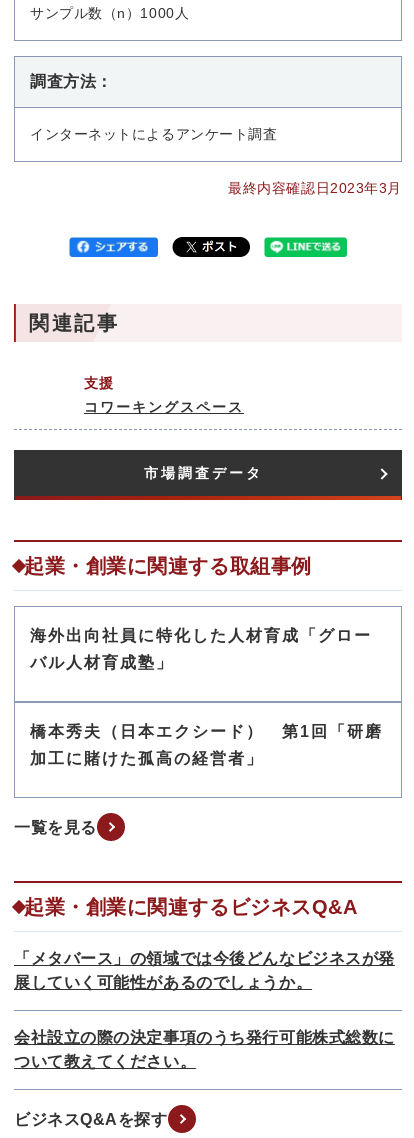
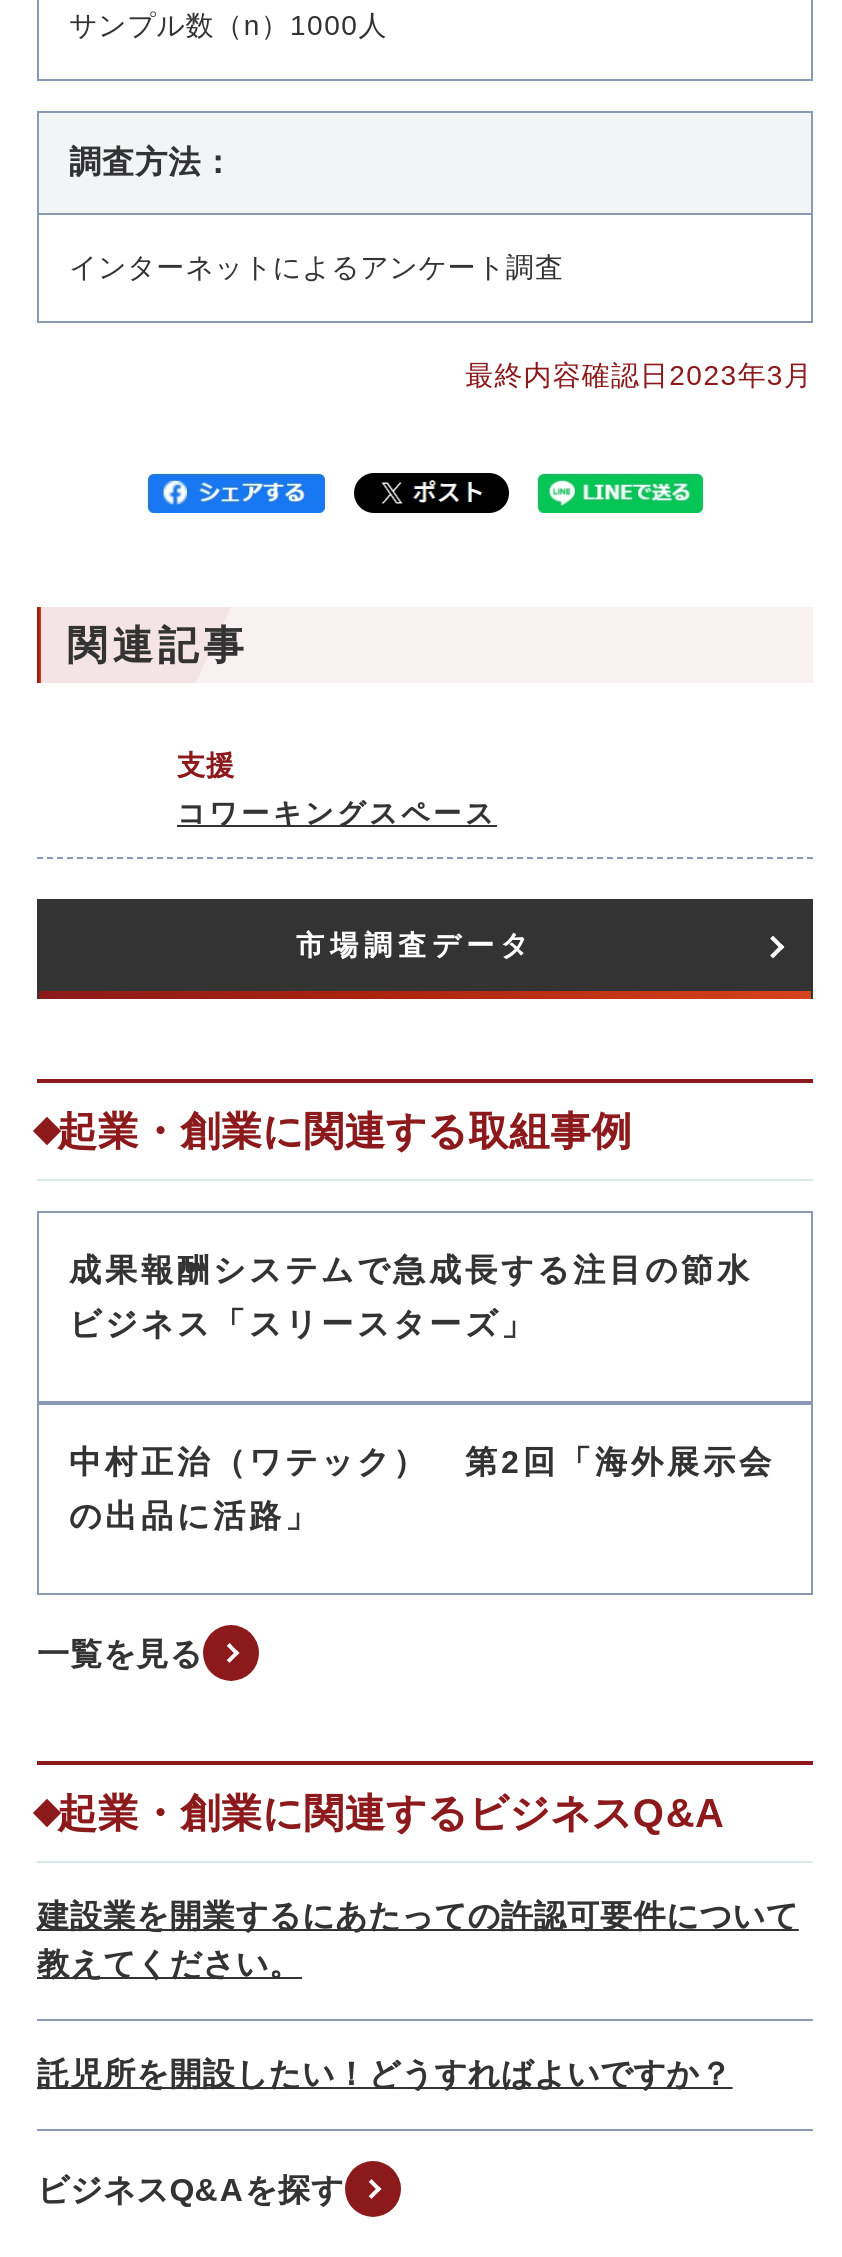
[30,627,372,644] 海外出向社員に特化した人材育成「グロー -> [69,1253,753,1287] 成果報酬システムで急成長する注目の節水
[30,654,174,671] バル人材育成塾」 -> [69,1307,537,1341] ビジネス「スリースターズ」
[30,723,383,740] 橋本秀夫（日本エクシード） 第1回「研磨 -> [69,1445,775,1479] 中村正治（ワテック） 第2回「海外展示会
[30,750,264,767] 加工に賭けた孤高の経営者」 -> [69,1499,321,1533] の出品に活路」
[14,950,395,991] 「メタバース」の領域では今後どんなビジネスが発 | 展していく可能性があるのでしょうか。 -> [37,1899,799,1981] 建設業を開業するにあたっての許認可要件について | 教えてください。
[14,1029,395,1070] 会社設立の際の決定事項のうち発行可能株式総数に | ついて教えてください。 -> [37,2057,733,2091] 託児所を開設したい！どうすればよいですか？

